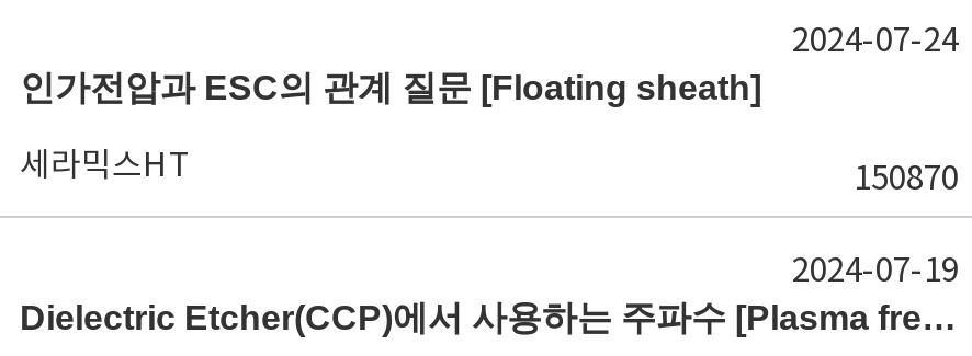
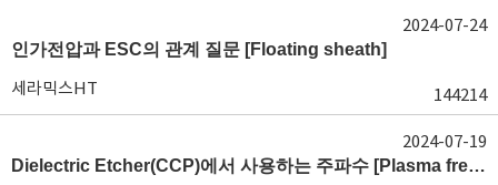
[854,156,959,198] 150870 -> [434,84,487,105] 144214

